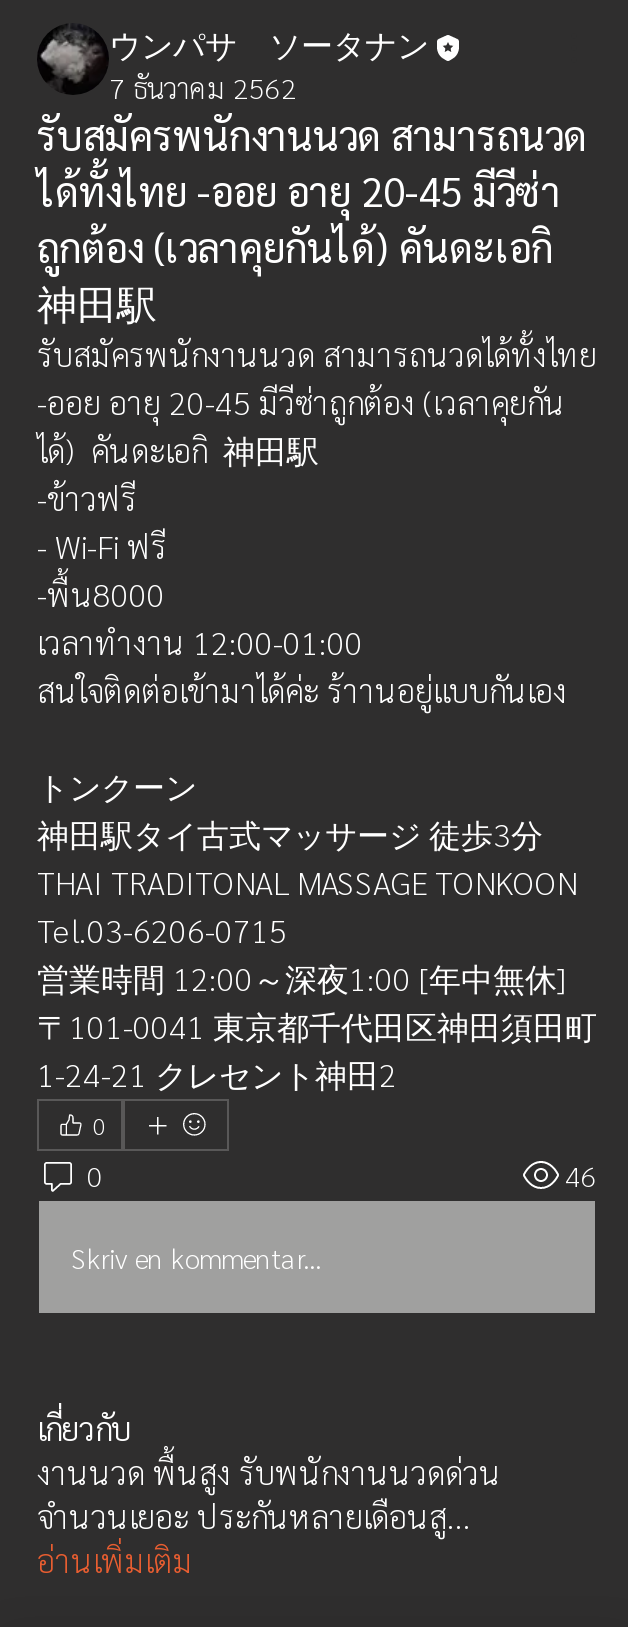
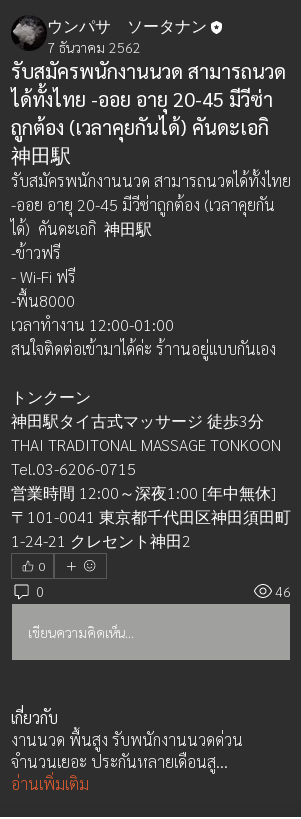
[71,1238,321,1274] Skriv en kommentar... -> [28,622,134,640] เขียนความคิดเห็น…

